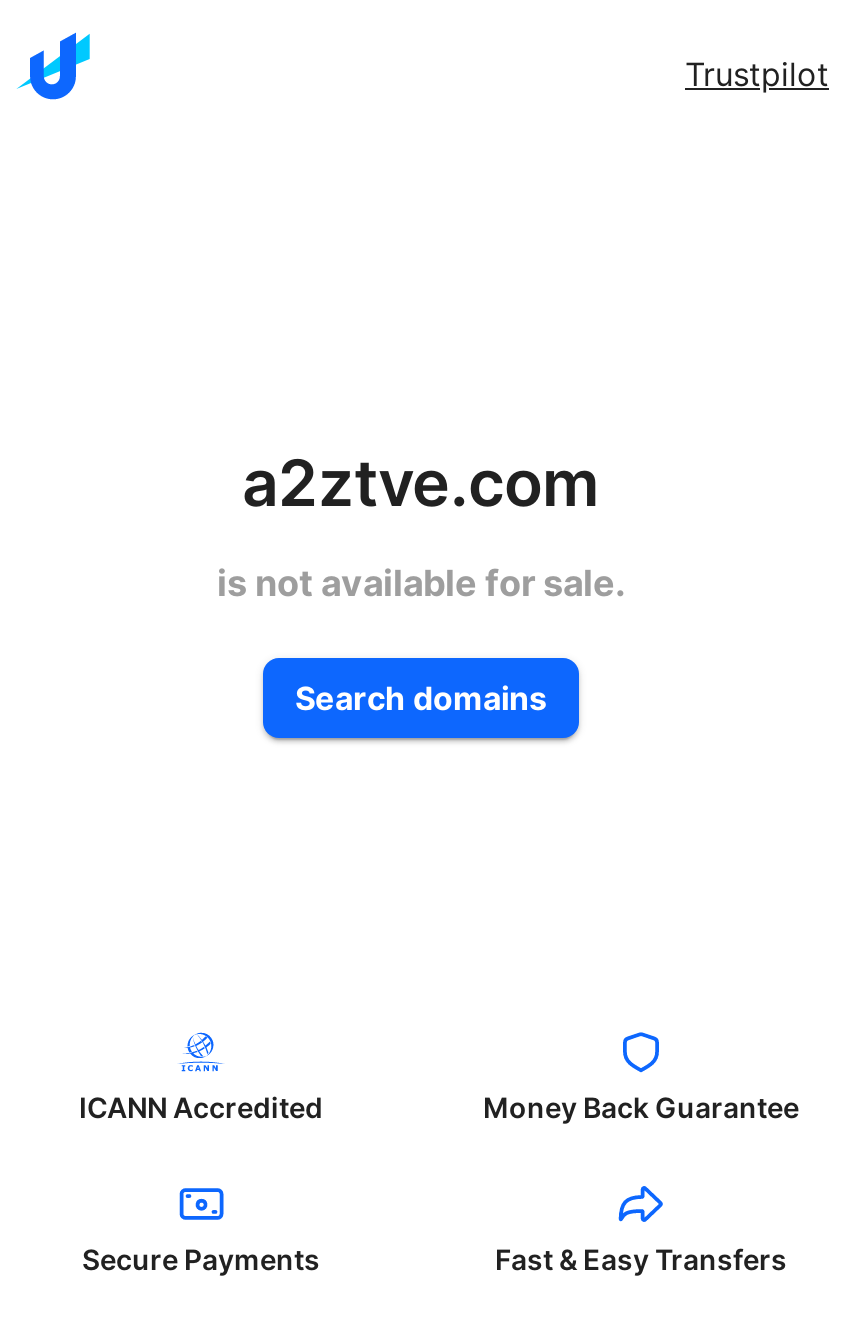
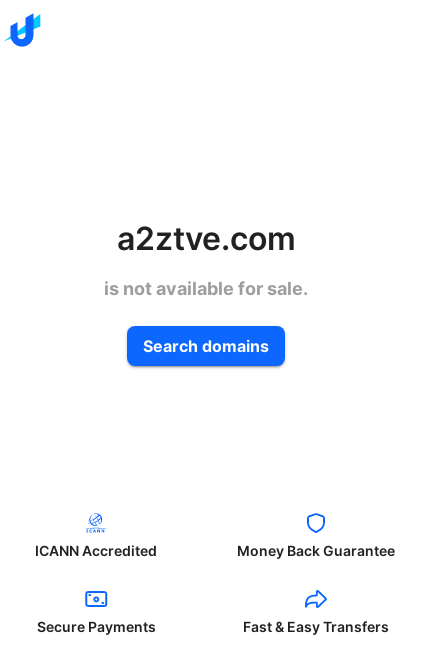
[685,54,829,94] Trustpilot -> none

